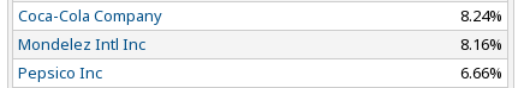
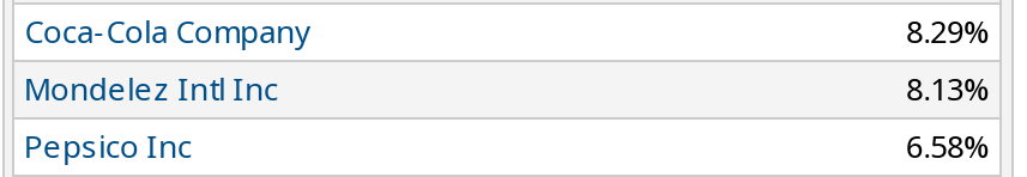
[460,5,502,26] 8.24% -> [906,9,990,52] 8.29%
[460,33,502,55] 8.16% -> [906,67,990,110] 8.13%
[460,62,502,83] 6.66% -> [906,124,990,167] 6.58%

